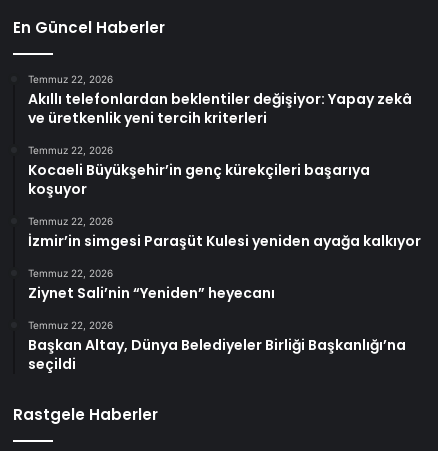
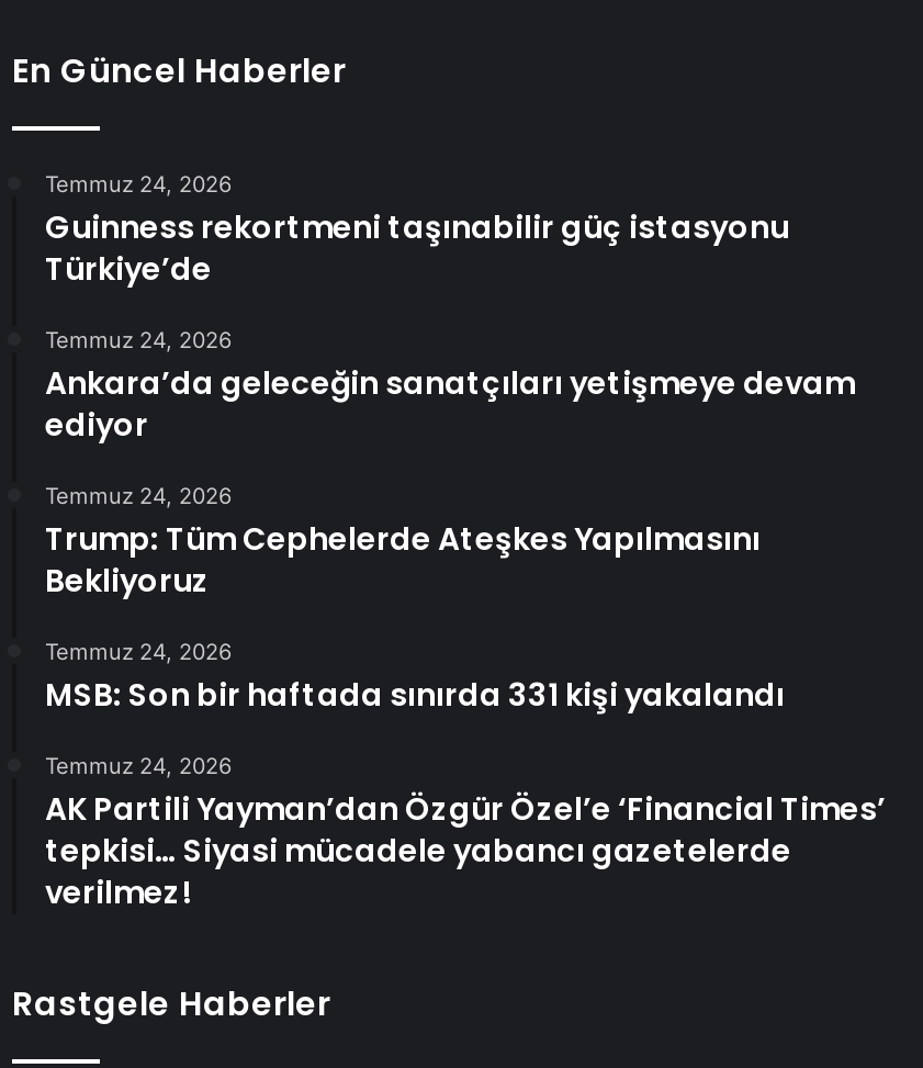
[28,73,412,128] Temmuz 22, 2026 | Akıllı telefonlardan beklentiler değişiyor: Yapay zekâ | ve üretkenlik yeni tercih kriterleri -> [45,169,789,290] Temmuz 24, 2026 | Guinness rekortmeni taşınabilir güç istasyonu | Türkiye’de
[28,144,370,199] Temmuz 22, 2026 | Kocaeli Büyükşehir’in genç kürekçileri başarıya | koşuyor -> [45,325,855,446] Temmuz 24, 2026 | Ankara’da geleceğin sanatçıları yetişmeye devam | ediyor
[28,215,421,251] Temmuz 22, 2026 | İzmir’in simgesi Paraşüt Kulesi yeniden ayağa kalkıyor -> [45,481,761,602] Temmuz 24, 2026 | Trump: Tüm Cephelerde Ateşkes Yapılmasını | Bekliyoruz
[28,267,275,303] Temmuz 22, 2026 | Ziynet Sali’nin “Yeniden” heyecanı -> [45,637,785,716] Temmuz 24, 2026 | MSB: Son bir haftada sınırda 331 kişi yakalandı
[28,319,406,374] Temmuz 22, 2026 | Başkan Altay, Dünya Belediyeler Birliği Başkanlığı’na | seçildi -> [45,751,886,914] Temmuz 24, 2026 | AK Partili Yayman’dan Özgür Özel’e ‘Financial Times’ | tepkisi… Siyasi mücadele yabancı gazetelerde | verilmez!

